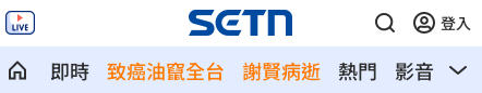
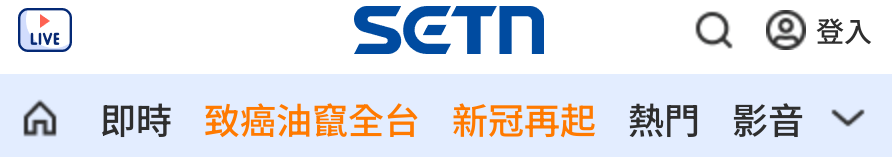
[242,56,321,84] 謝賢病逝 -> [452,91,596,143] 新冠再起

